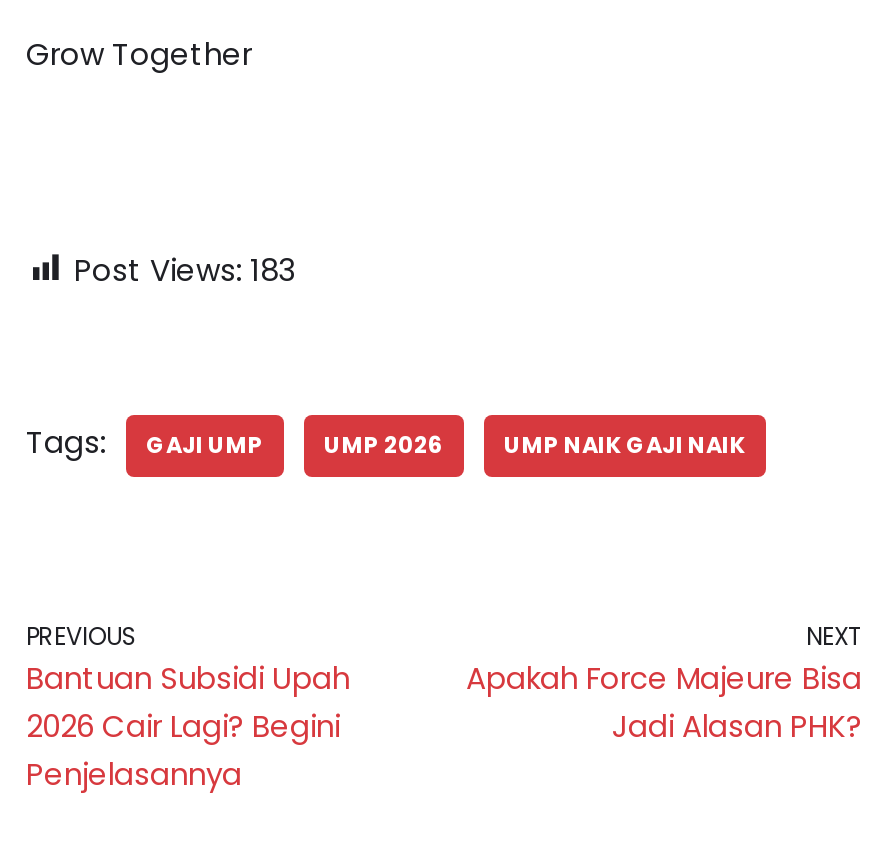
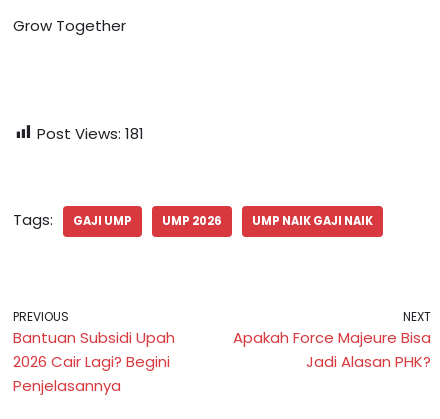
[74,248,296,290] Post Views: 183 -> [37,123,144,144] Post Views: 181

